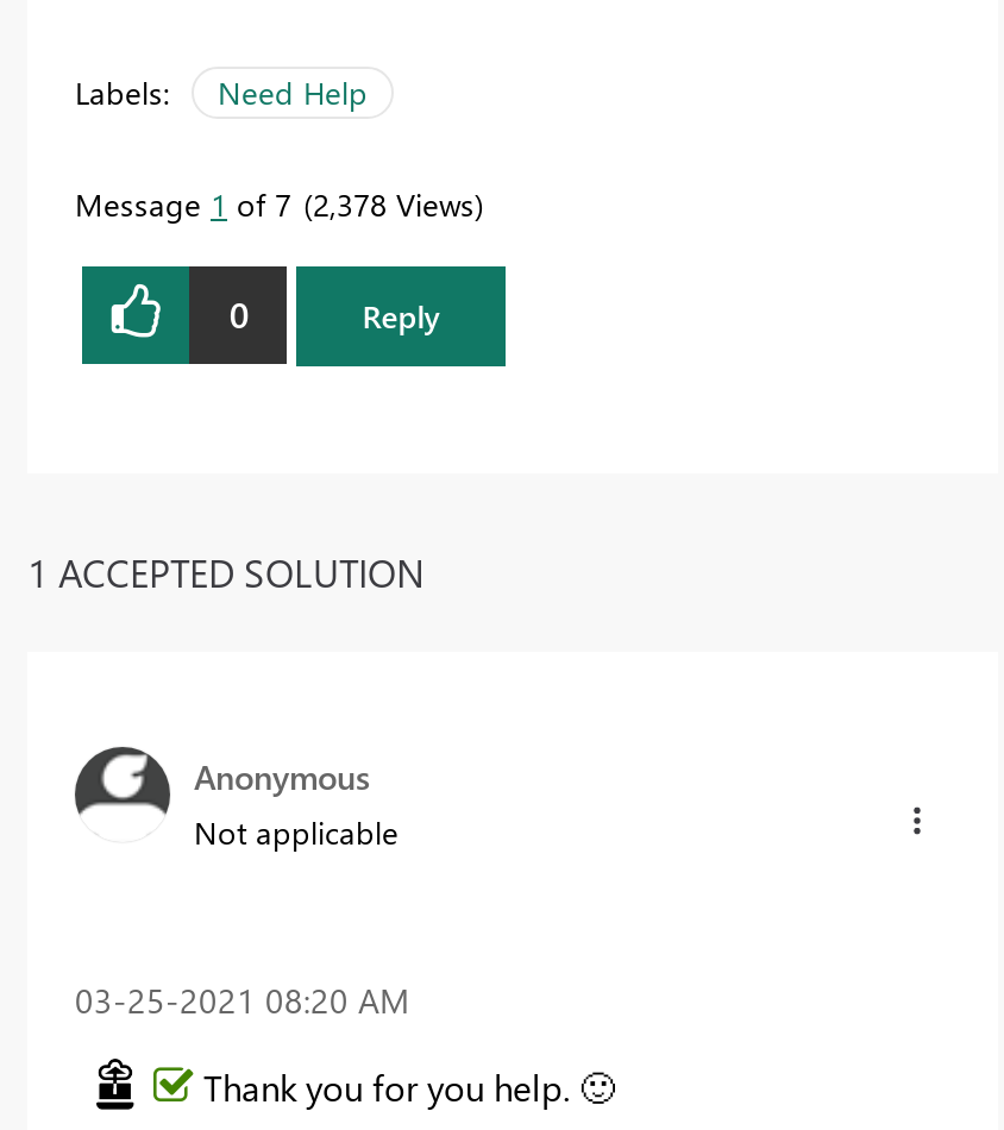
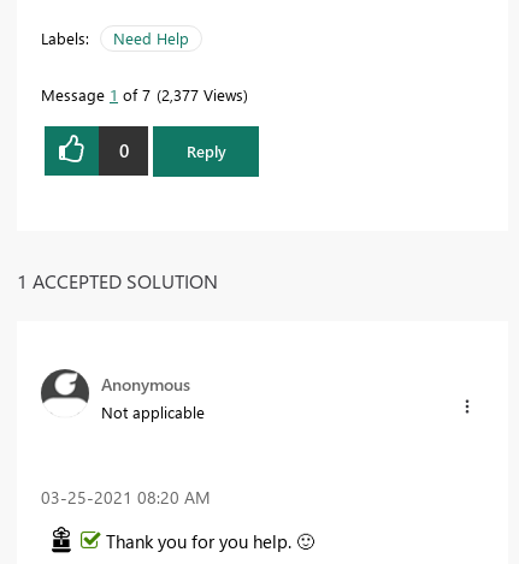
[75,182,475,223] Message 1 of 7 2,378 Views -> [41,84,243,104] Message 1 of 7 2,377 Views

